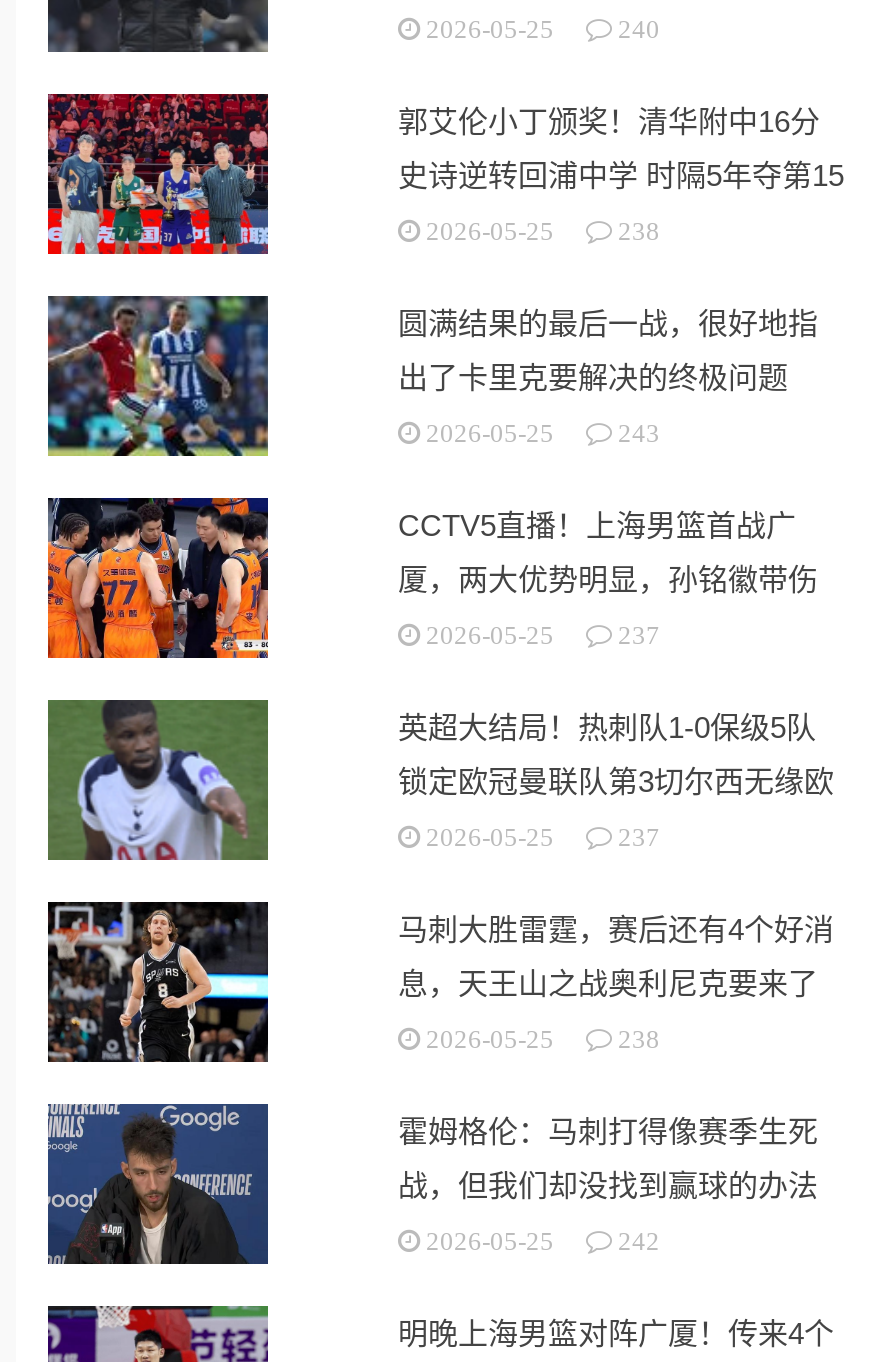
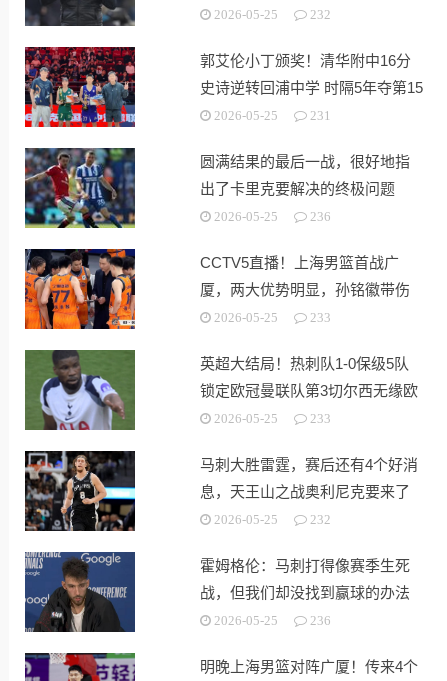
[612,15,660,41] 240 -> [307,8,331,21] 232
[612,217,660,243] 238 -> [307,109,331,122] 231
[612,419,660,445] 243 -> [307,210,331,223] 236
[612,621,660,647] 237 -> [307,311,331,324] 233
[612,823,660,849] 237 -> [307,412,331,425] 233
[612,1025,660,1051] 238 -> [307,513,331,526] 232
[612,1227,660,1253] 242 -> [307,614,331,627] 236

